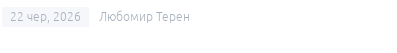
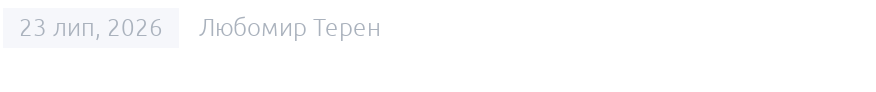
[10,10,190,23] 22 чер, 2026 Любомир Терен -> [19,15,381,41] 23 лип, 2026 Любомир Терен

